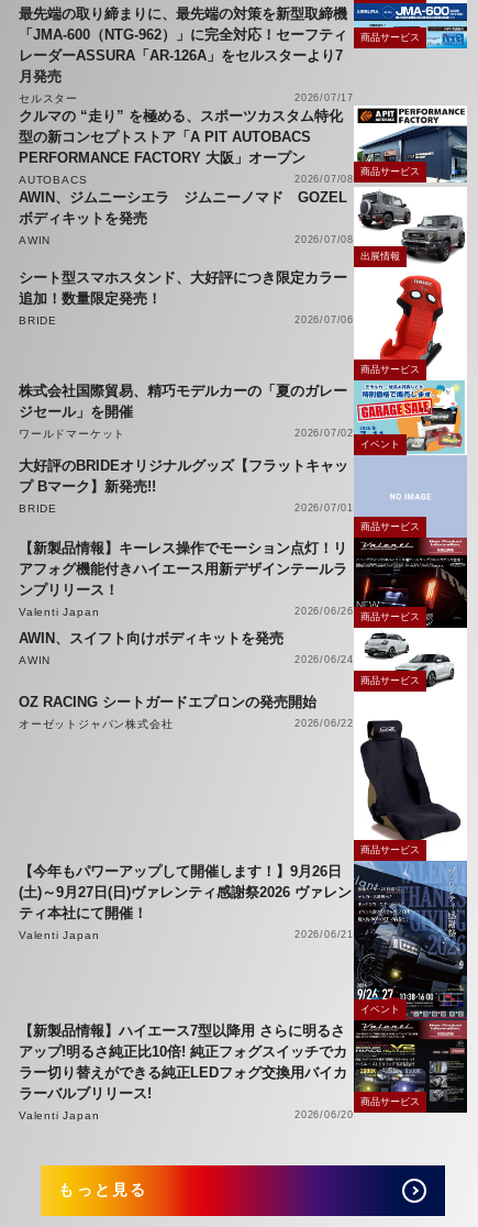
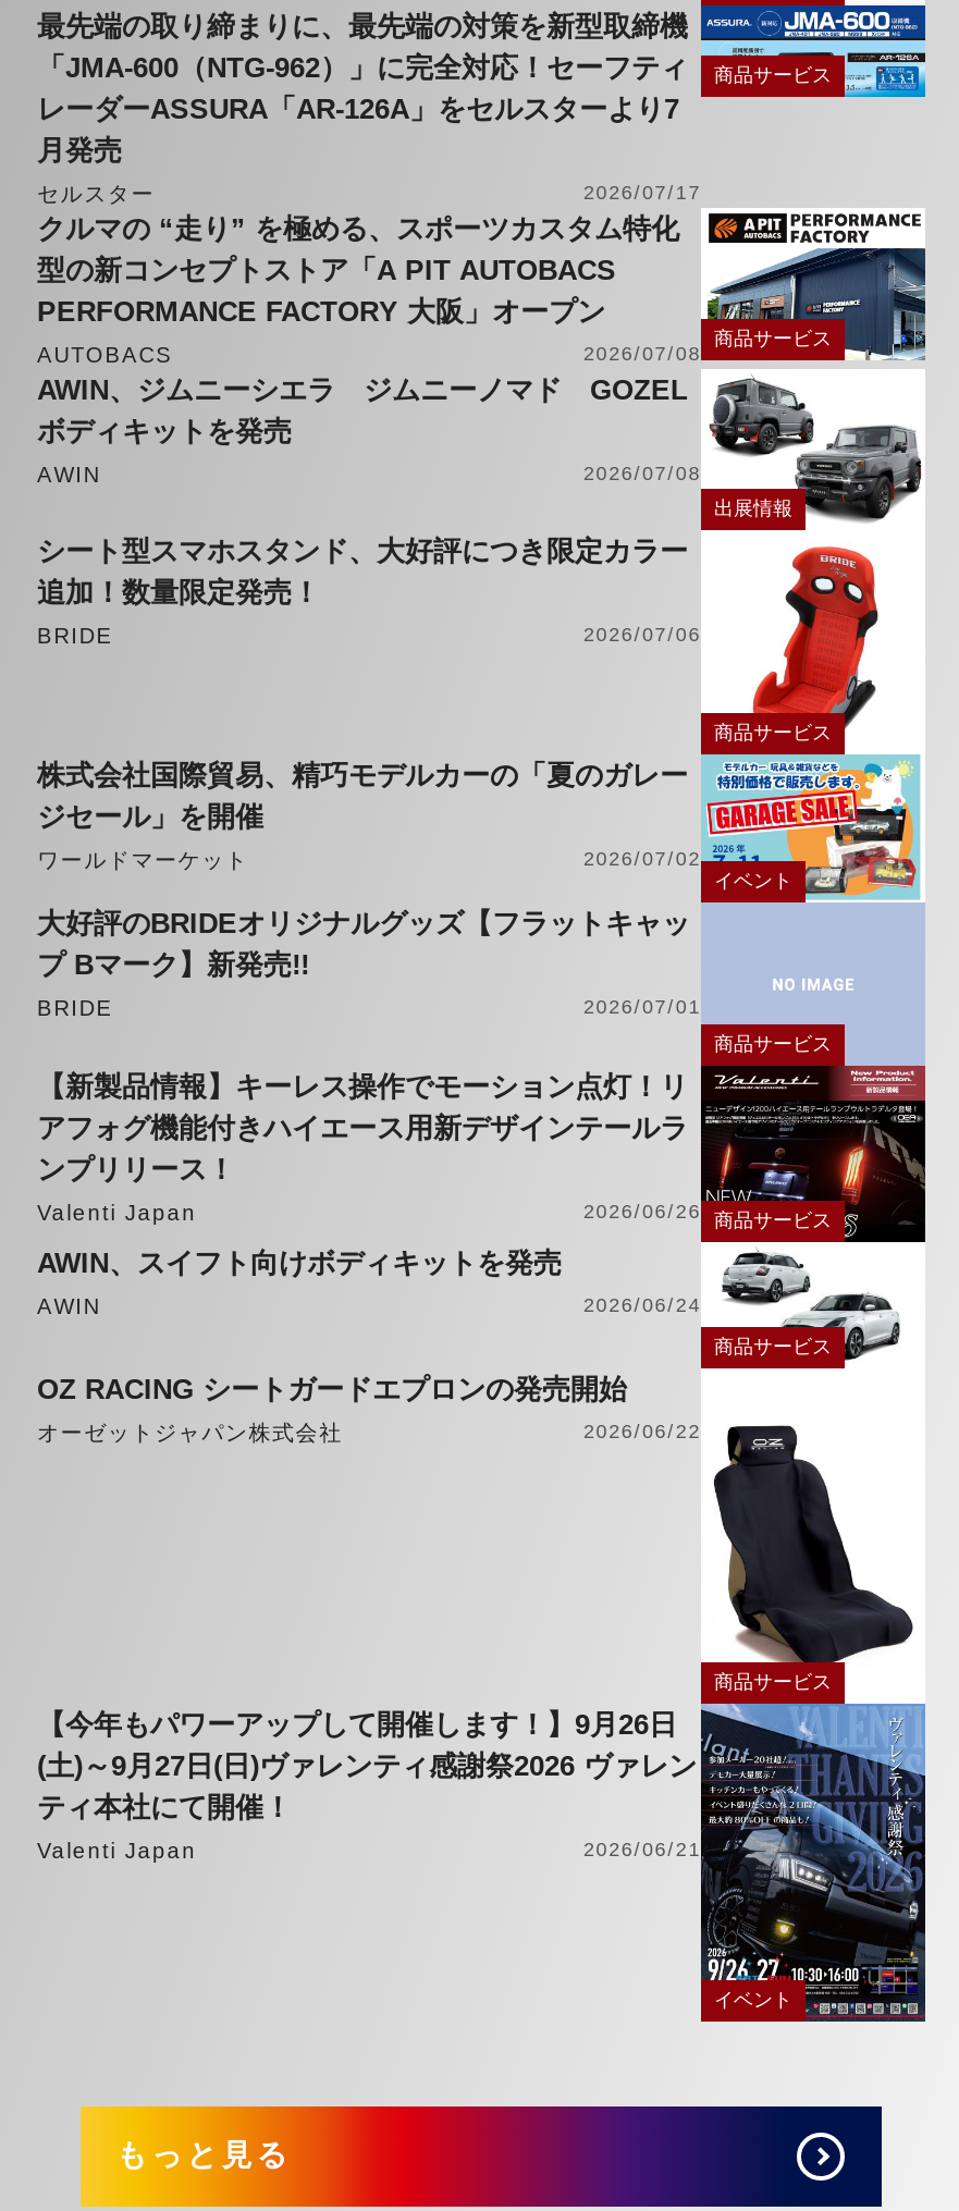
[19,1023,354,1122] 【新製品情報】ハイエース7型以降用 さらに明るさ | アップ!明るさ純正比10倍! 純正フォグスイッチでカ | ラー切り替えができる純正LEDフォグ交換用バイカ | ラーバルブリリース! | Valenti Japan | 2026/06/20 -> none
[360,1019,468,1114] [image] | 商品サービス -> none

